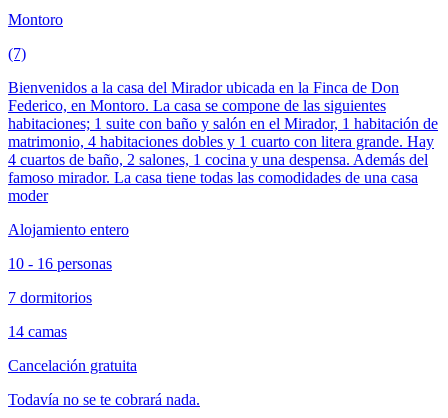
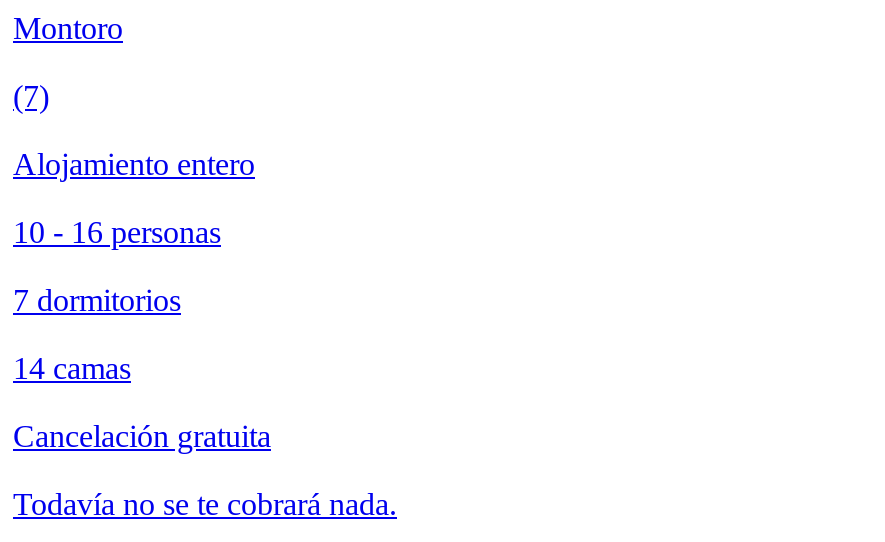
[8,79,438,204] Bienvenidos a la casa del Mirador ubicada en la Finca de Don | Federico, en Montoro. La casa se compone de las siguientes | habitaciones; 1 suite con baño y salón en el Mirador, 1 habitación de | matrimonio, 4 habitaciones dobles y 1 cuarto con litera grande. Hay | 4 cuartos de baño, 2 salones, 1 cocina y una despensa. Además del | famoso mirador. La casa tiene todas las comodidades de una casa | moder -> none

